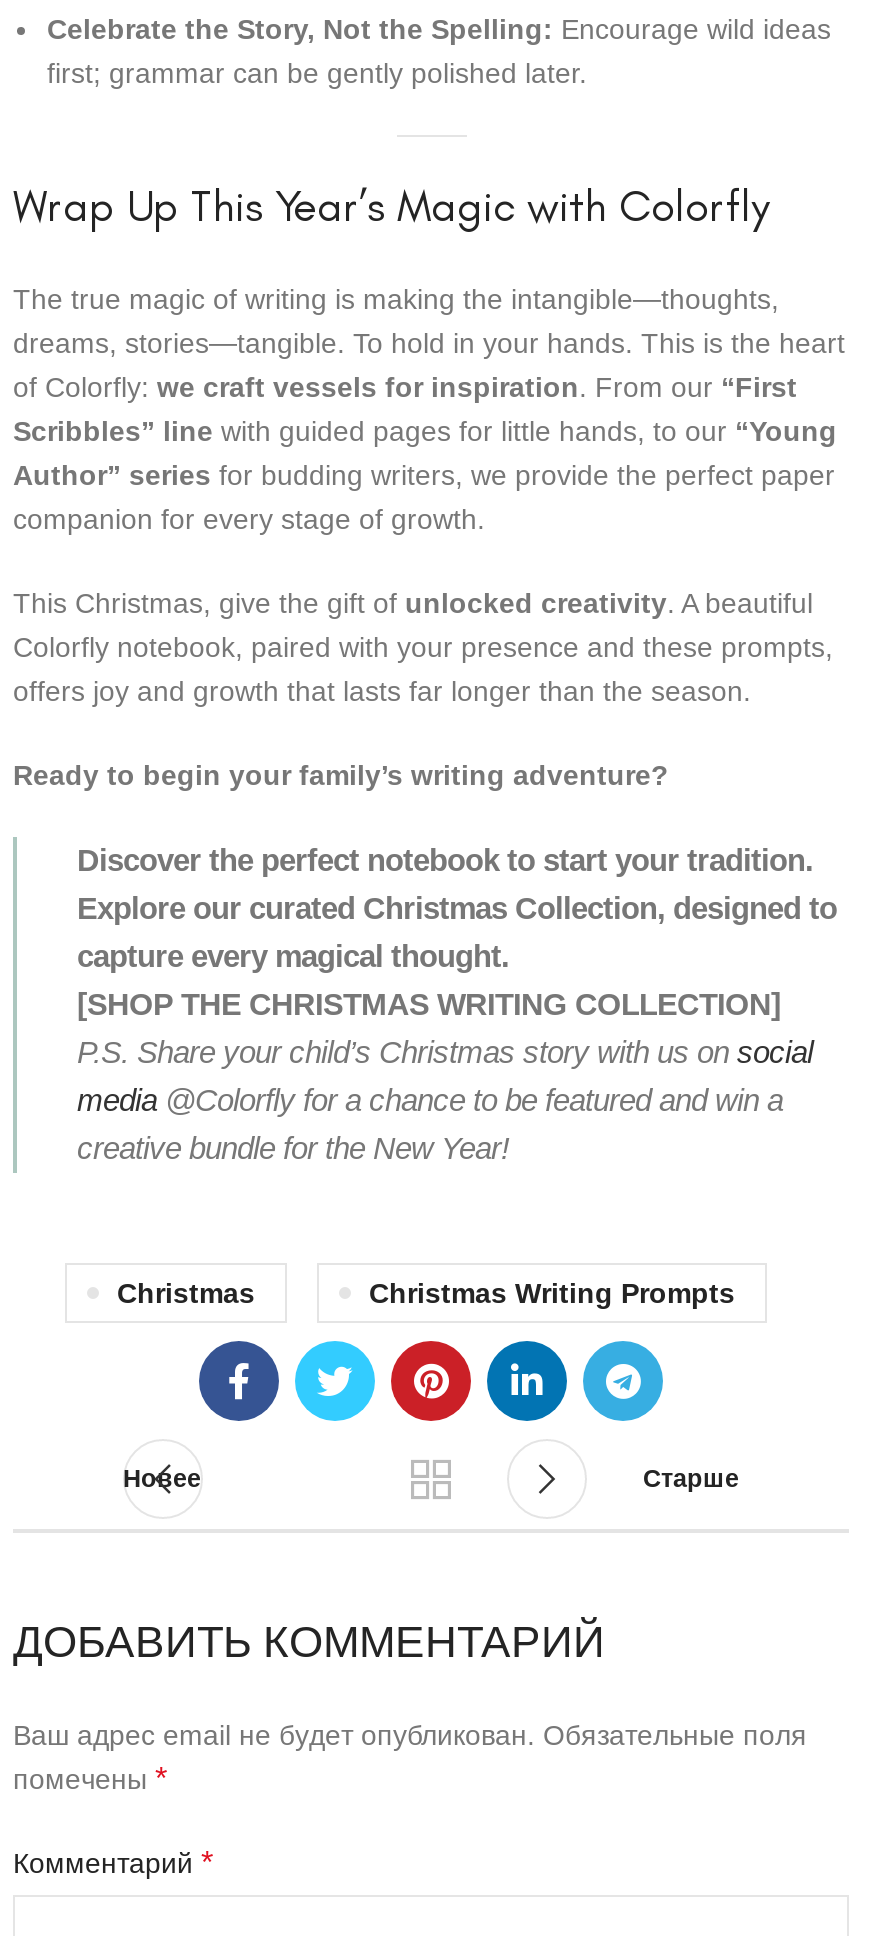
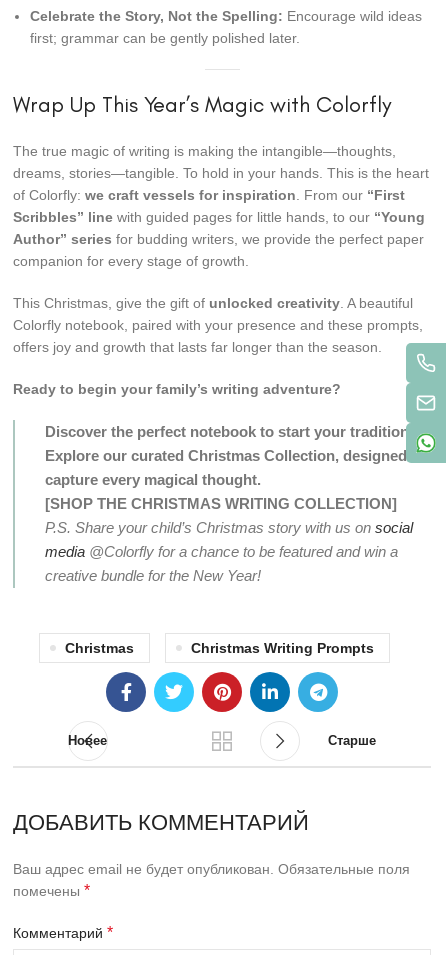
none -> [405,342,443,464] [image]

